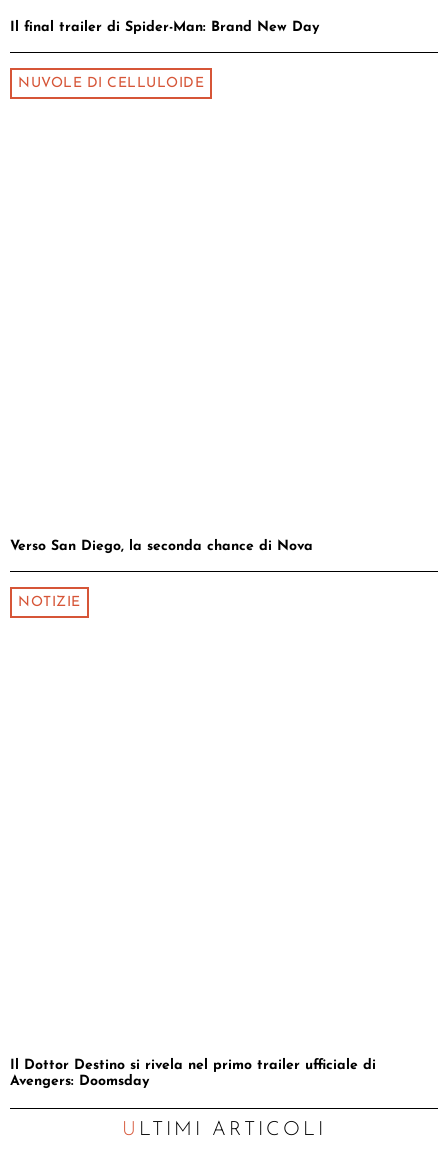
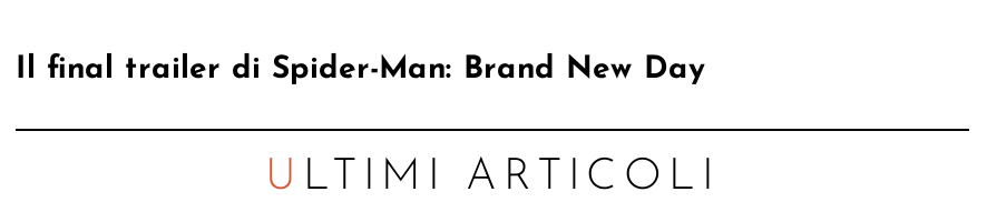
[18,76,204,91] NUVOLE DI CELLULOIDE -> none
[10,539,313,554] Verso San Diego, la seconda chance di Nova -> none
[18,595,80,610] NOTIZIE -> none
[10,1058,376,1089] Il Dottor Destino si rivela nel primo trailer ufficiale di | Avengers: Doomsday -> none

